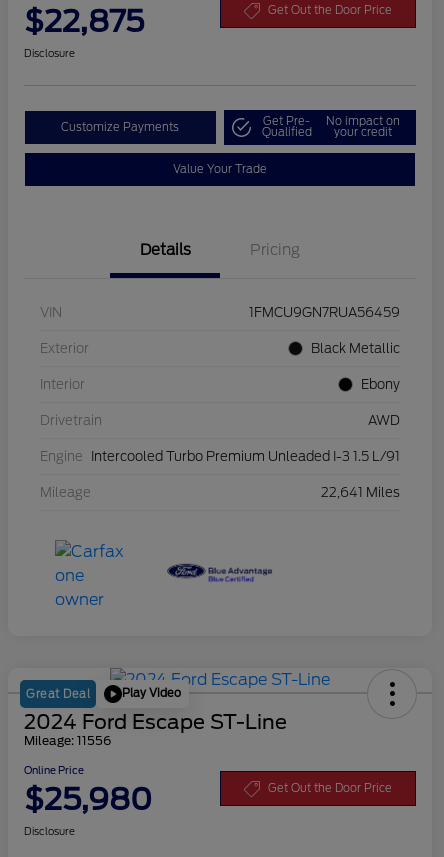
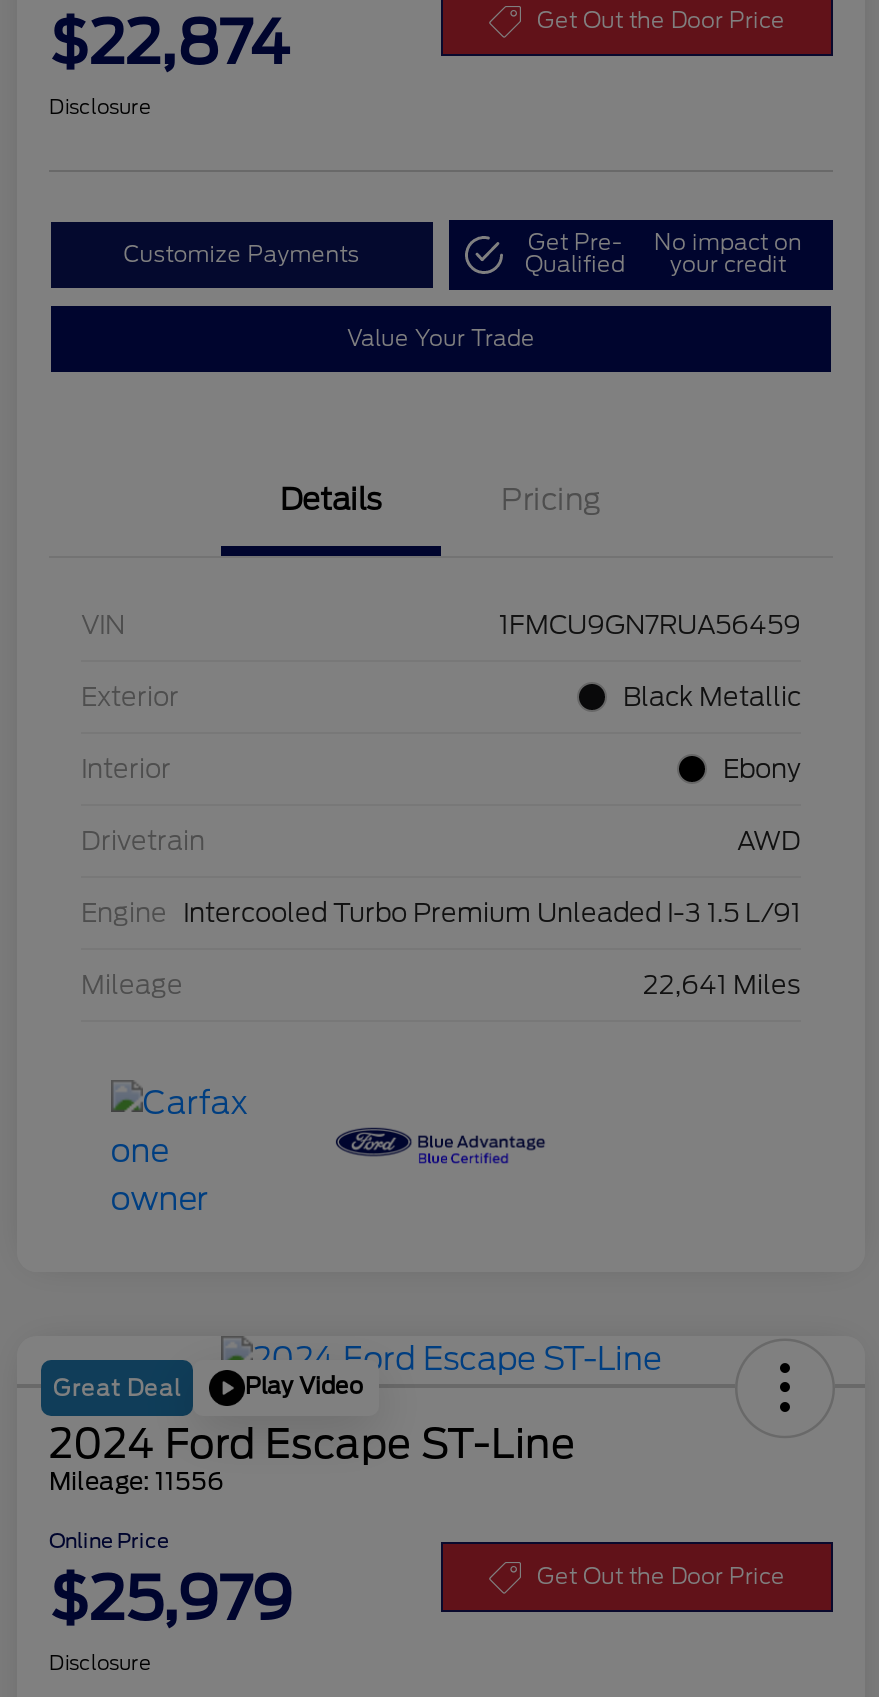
[24,3,144,39] $22,875 -> [49,6,289,78] $22,874
[24,781,152,817] $25,980 -> [49,1562,293,1634] $25,979

